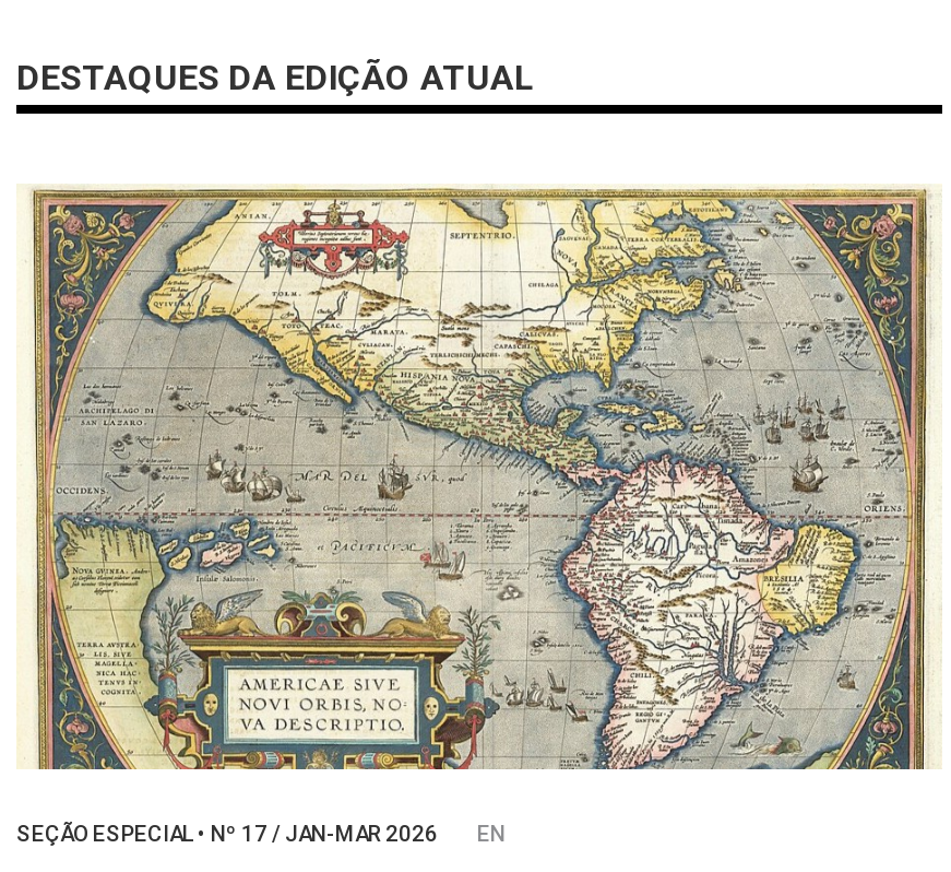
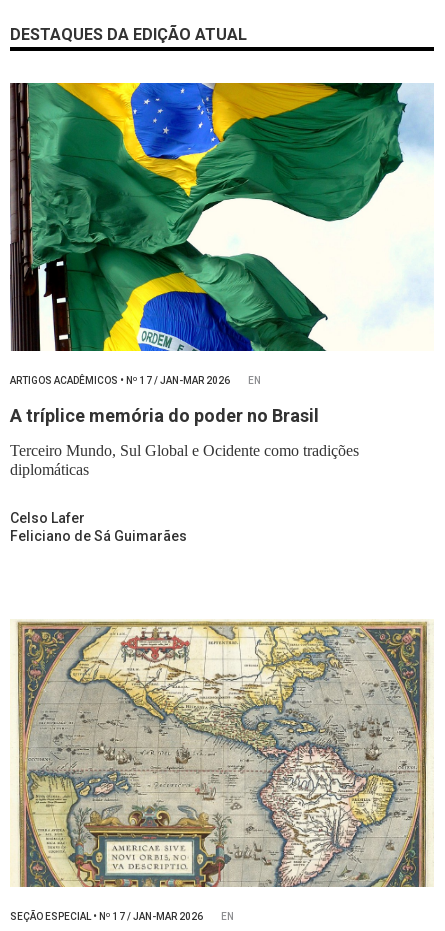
none -> [9,82,434,544] [image] | ARTIGOS ACADÊMICOS • Nº 17 / JAN-MAR 2026 | EN | A tríplice memória do poder no Brasil | Terceiro Mundo, Sul Global e Ocidente como tradições | diplomáticas | Celso Lafer | Feliciano de Sá Guimarães

